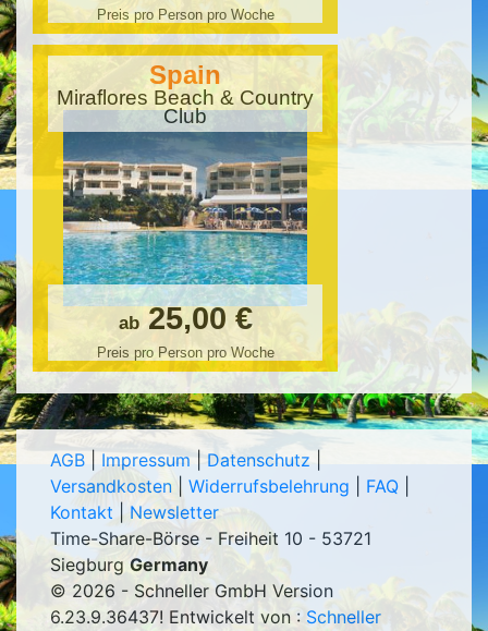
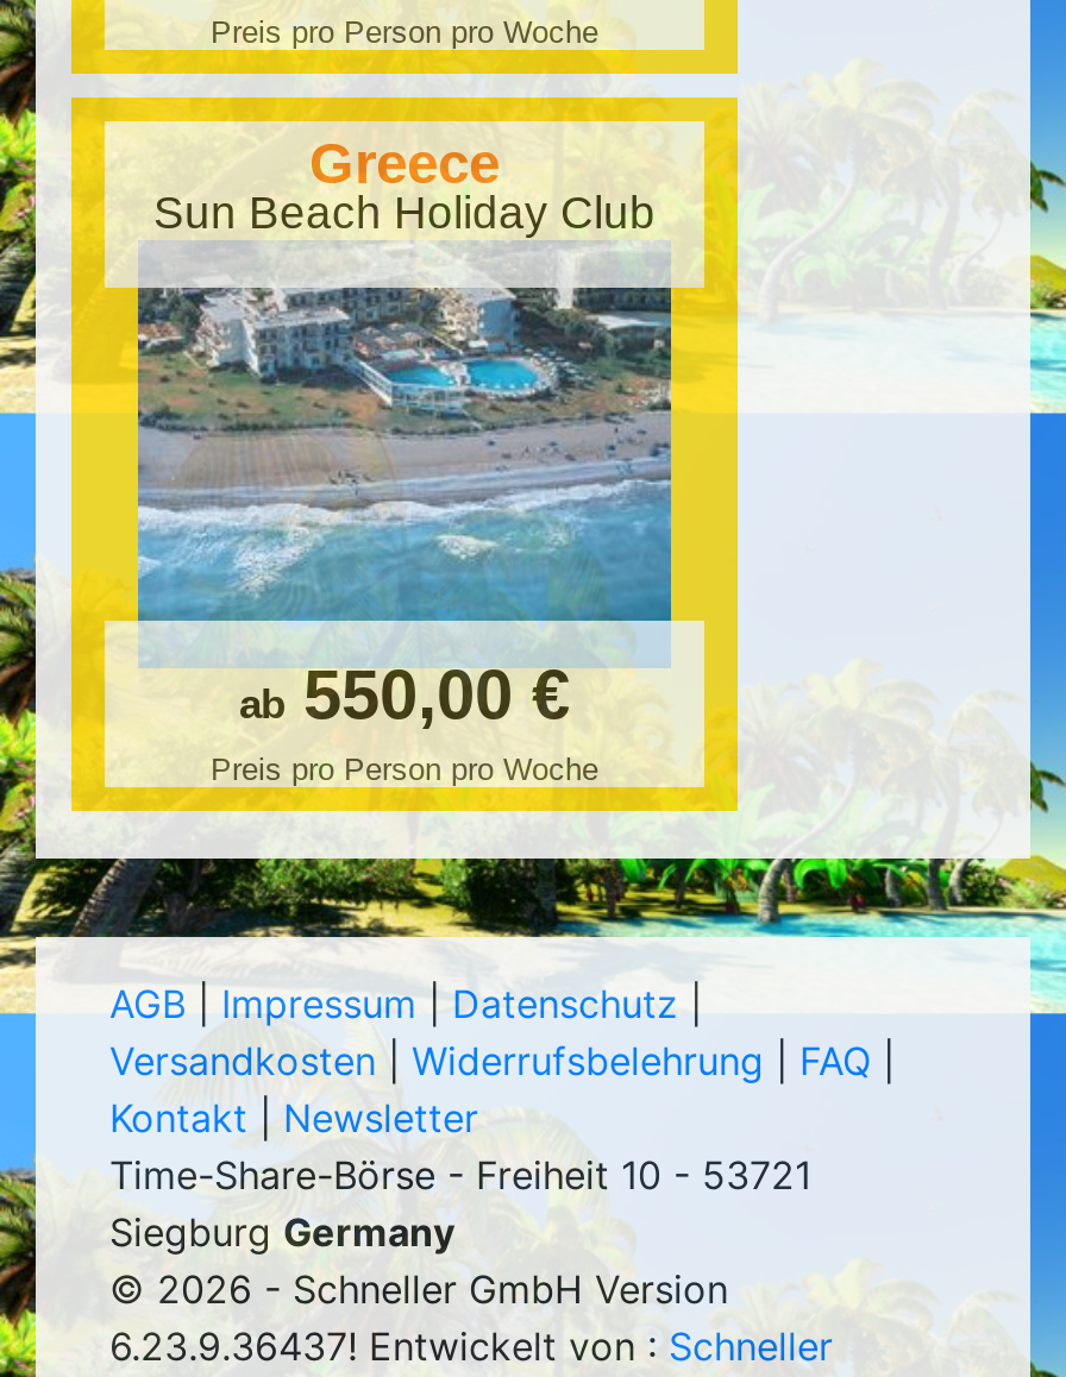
[57,60,314,128] Spain | Miraflores Beach & Country | Club -> [153,131,656,238] Greece | Sun Beach Holiday Club
[62,128,308,336] [image] | ab 25,00 € -> [136,257,673,732] [image] | ab 550,00 €

